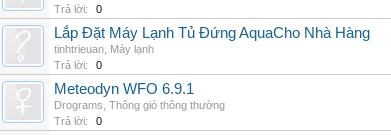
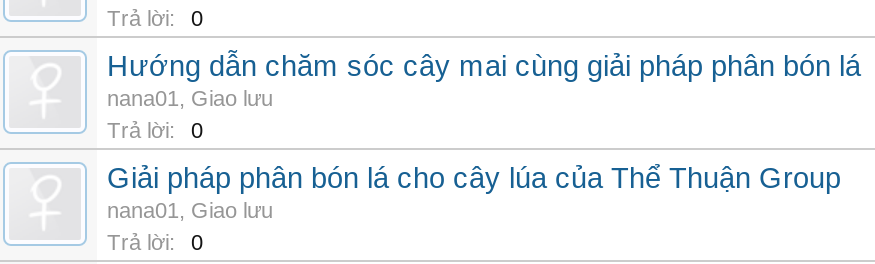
[54,25,370,55] Lắp Đặt Máy Lạnh Tủ Đứng AquaCho Nhà Hàng | tinhtrieuan, Máy lạnh -> [107,50,861,110] Hướng dẫn chăm sóc cây mai cùng giải pháp phân bón lá | nana01, Giao lưu
[54,81,225,111] Meteodyn WFO 6.9.1 | Drograms, Thông gió thông thường -> [107,162,841,222] Giải pháp phân bón lá cho cây lúa của Thể Thuận Group | nana01, Giao lưu

